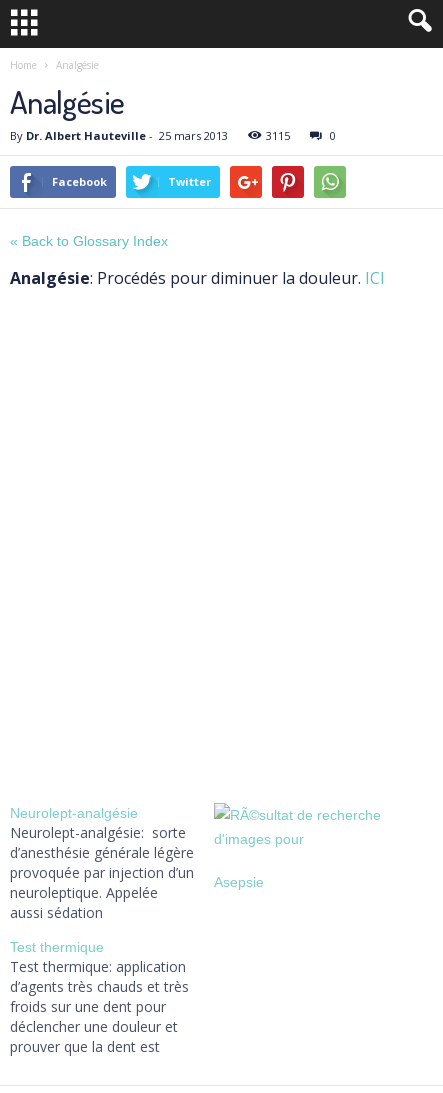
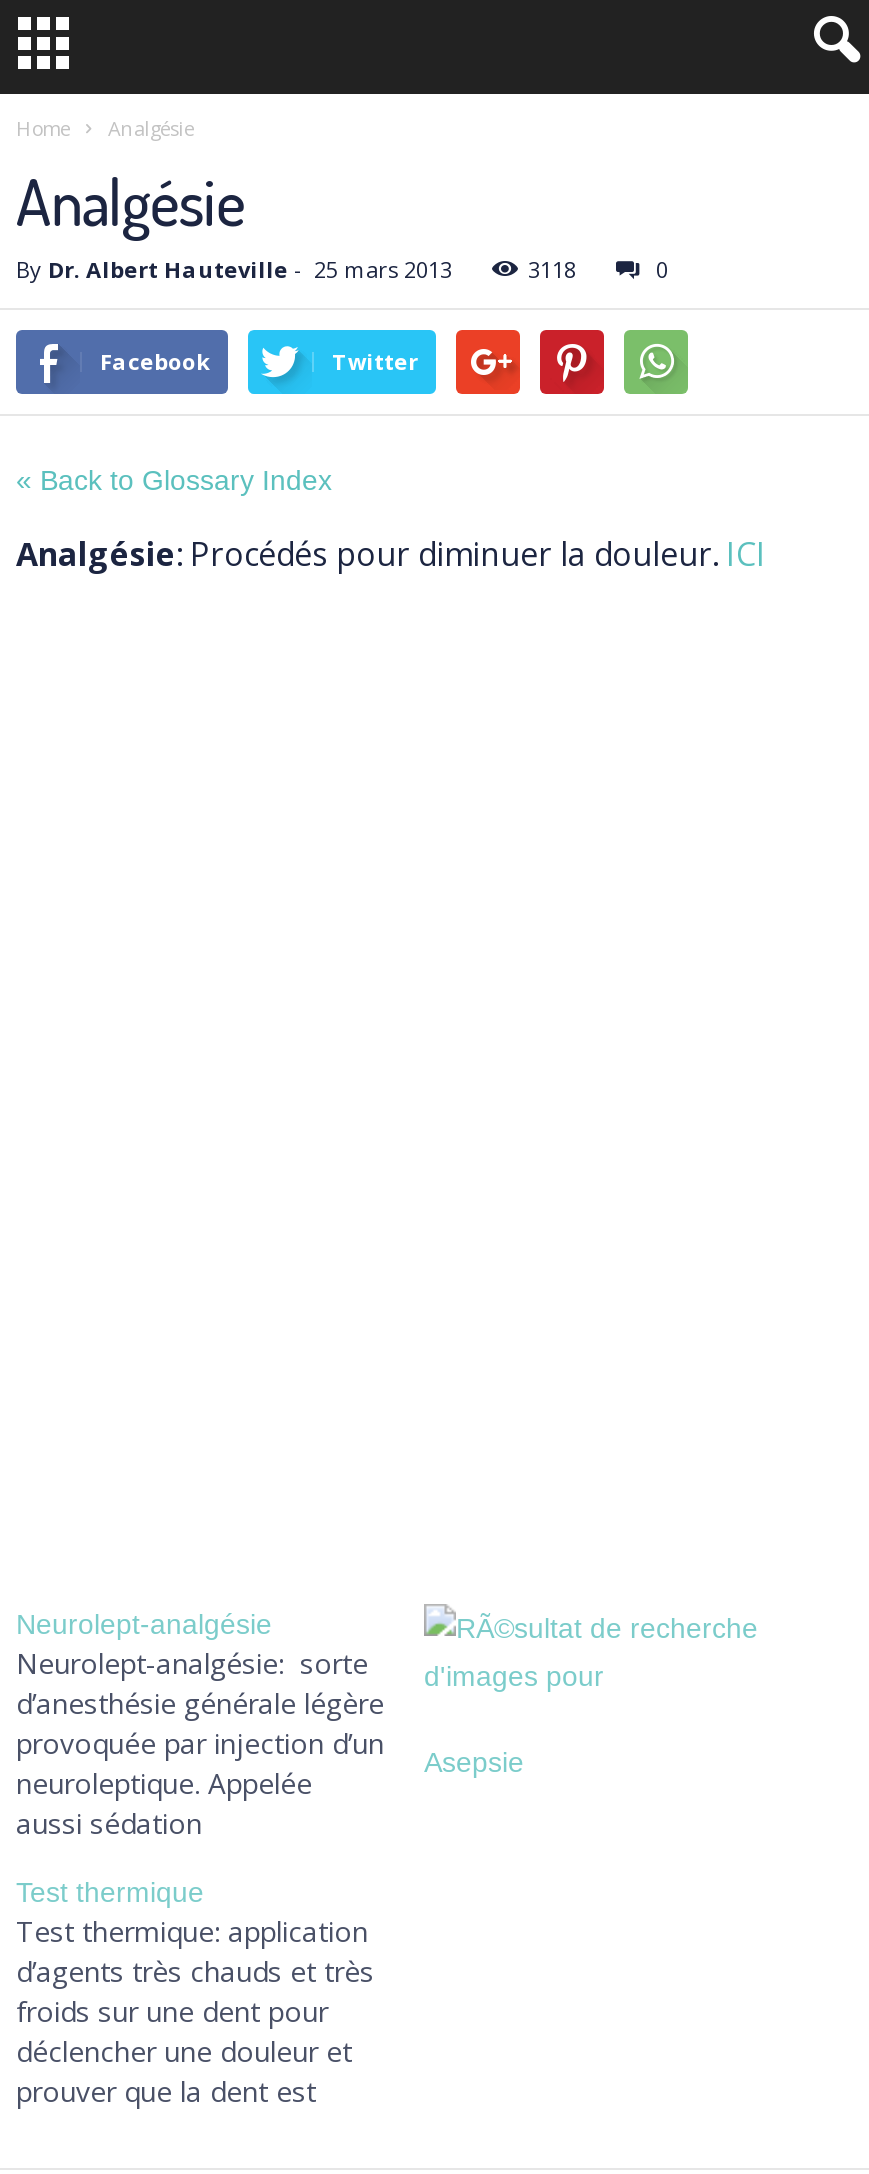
[266,128,290,143] 3115 -> [528,254,576,284] 3118

